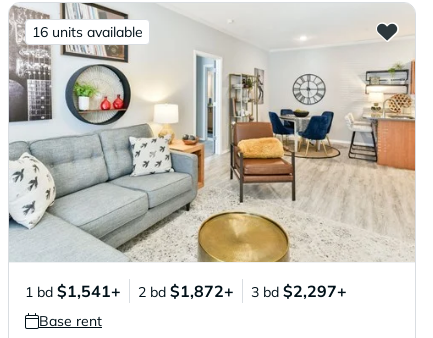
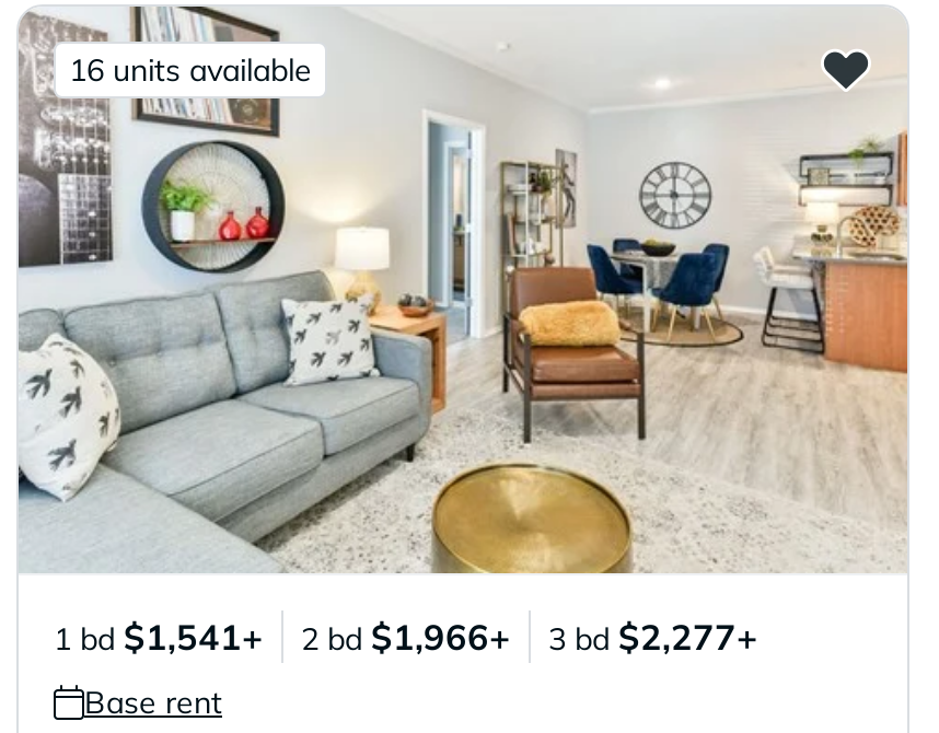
[138,281,234,301] 2 bd $1,872+ -> [301,615,511,659] 2 bd $1,966+
[251,281,347,301] 3 bd $2,297+ -> [548,615,758,659] 3 bd $2,277+

